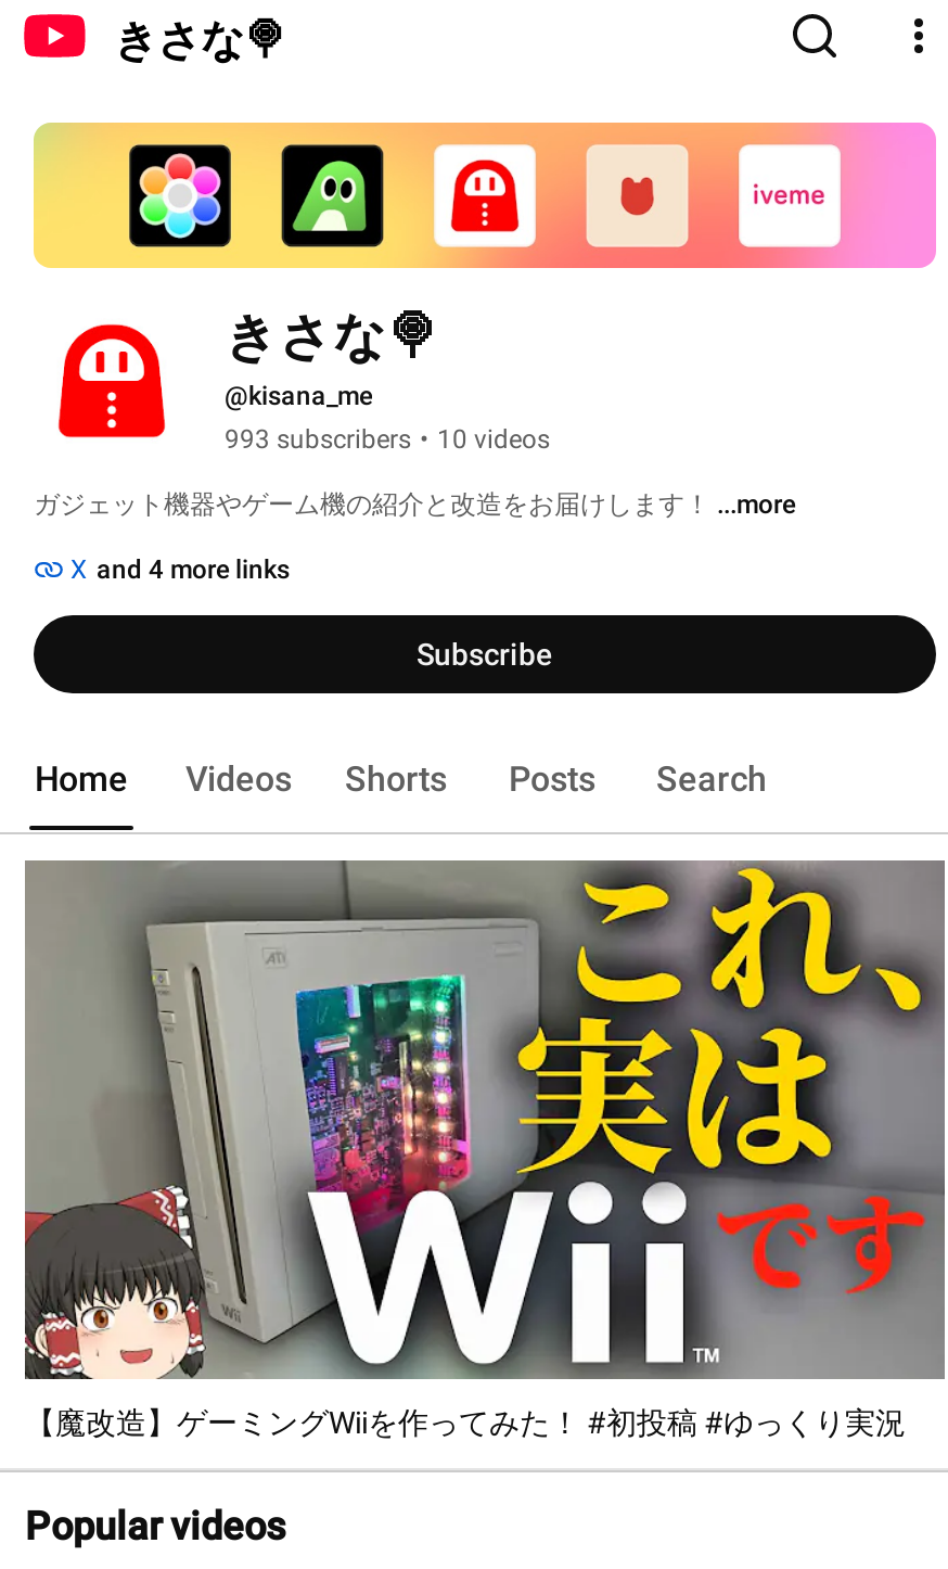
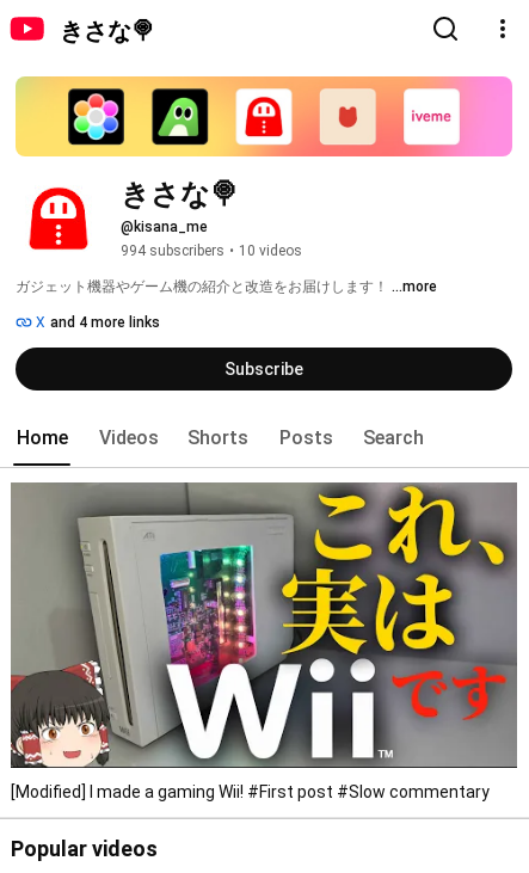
[225,424,550,455] 993 subscribers • 10 videos -> [121,242,302,259] 994 subscribers • 10 videos
[25,1404,906,1439] 【魔改造】ゲーミングWiiを作ってみた！ #初投稿 #ゆっくり実況 -> [11,782,490,801] [Modified] I made a gaming Wii! #First post #Slow commentary

